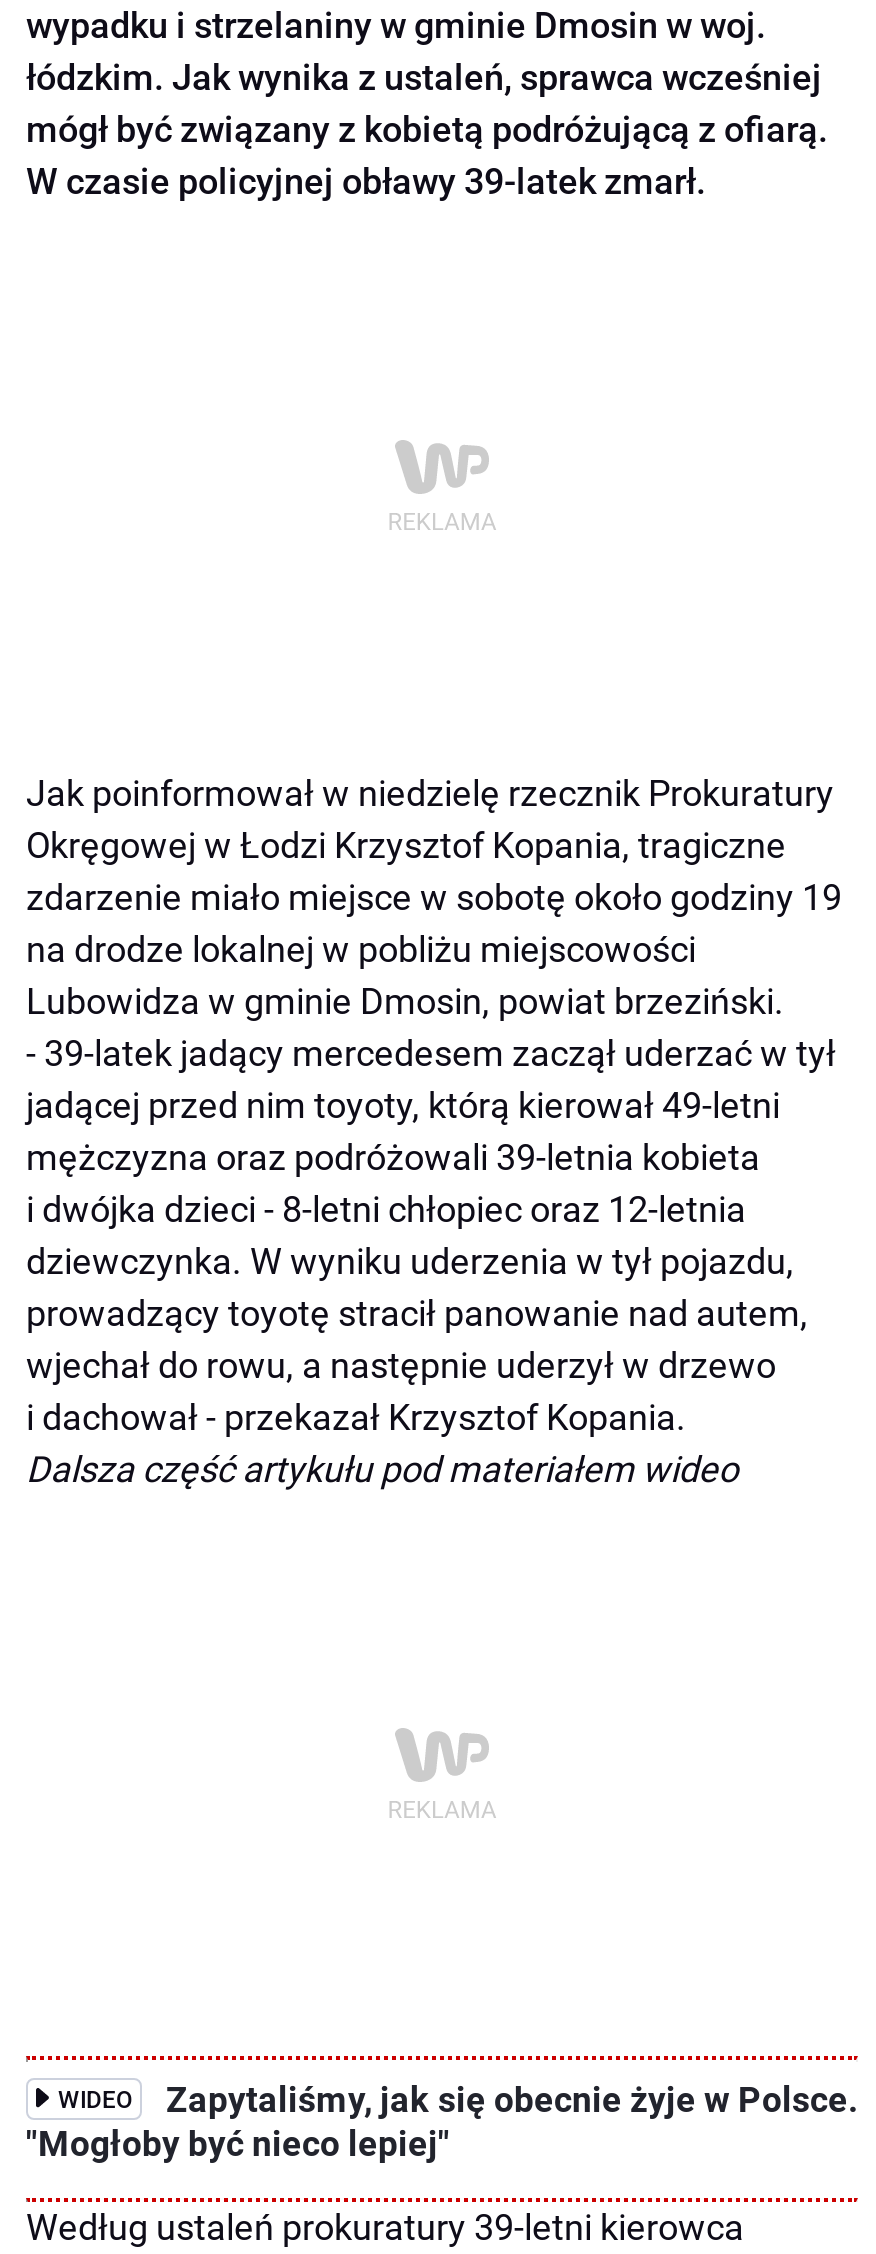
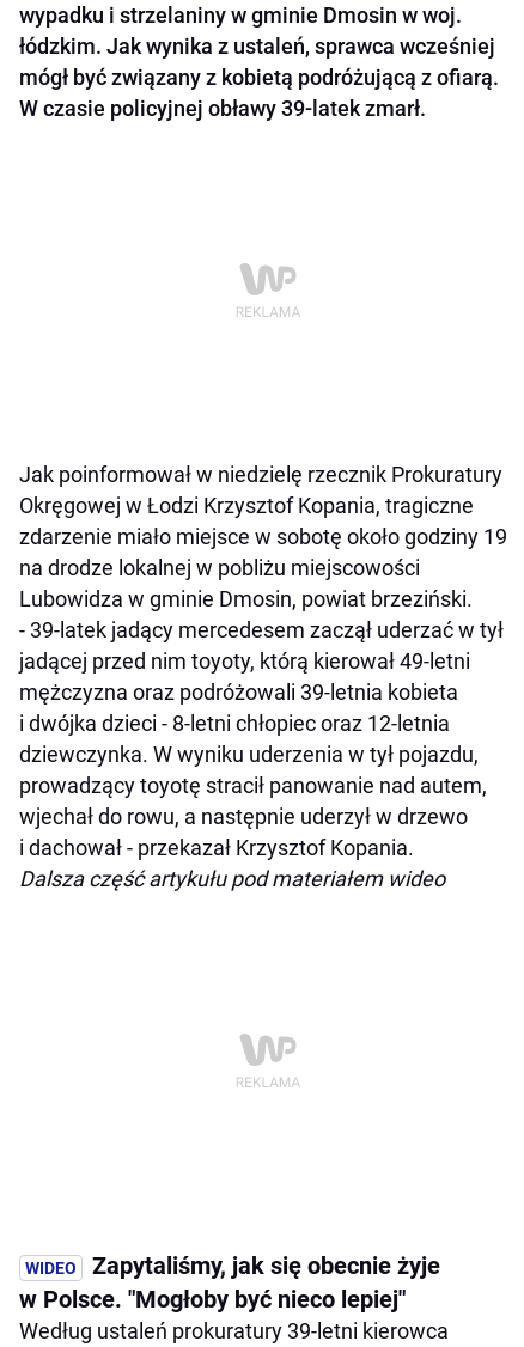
[26,2079,858,2163] WIDEO | Zapytaliśmy, jak się obecnie żyje w Polsce. | "Mogłoby być nieco lepiej" -> [19,1251,440,1314] Zapytaliśmy, jak się obecnie żyje | w Polsce. "Mogłoby być nieco lepiej"

